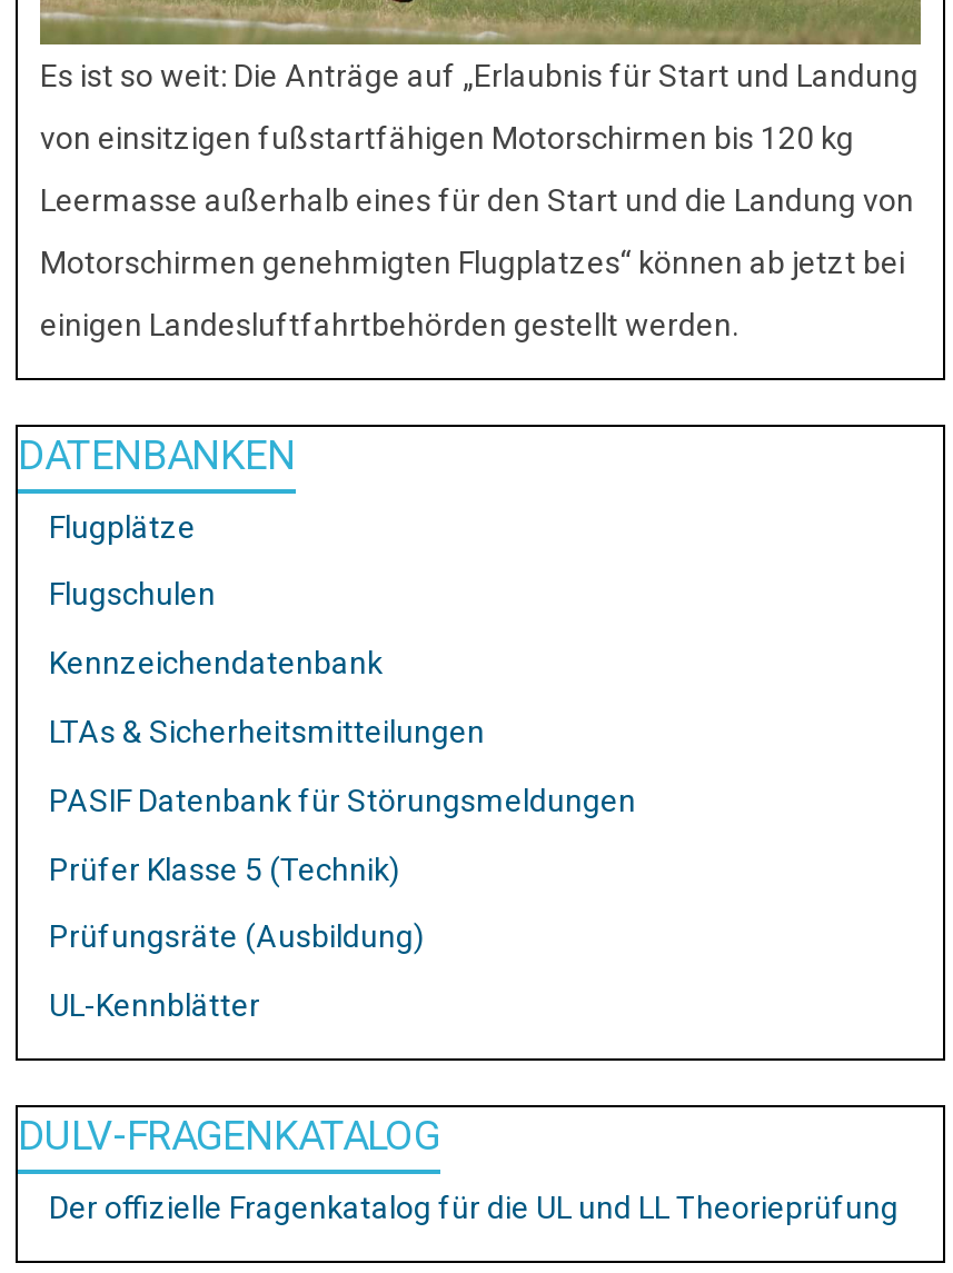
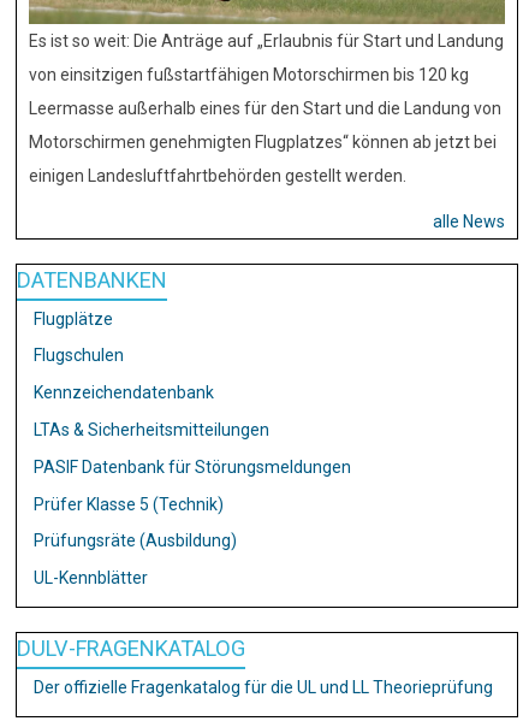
none -> [433,212,505,231] alle News

